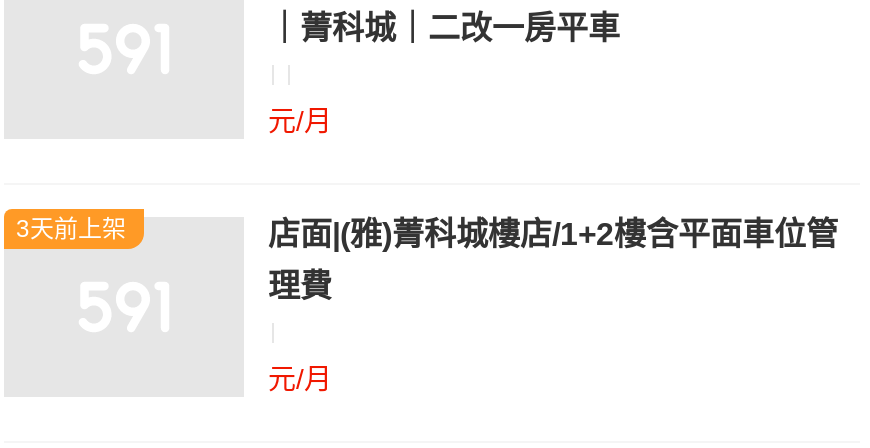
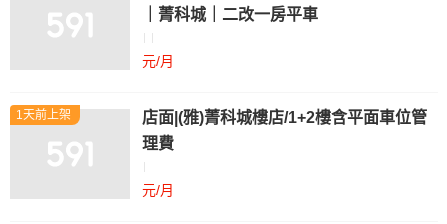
[16,215,126,243] 3天前上架 -> [16,108,71,122] 1天前上架

